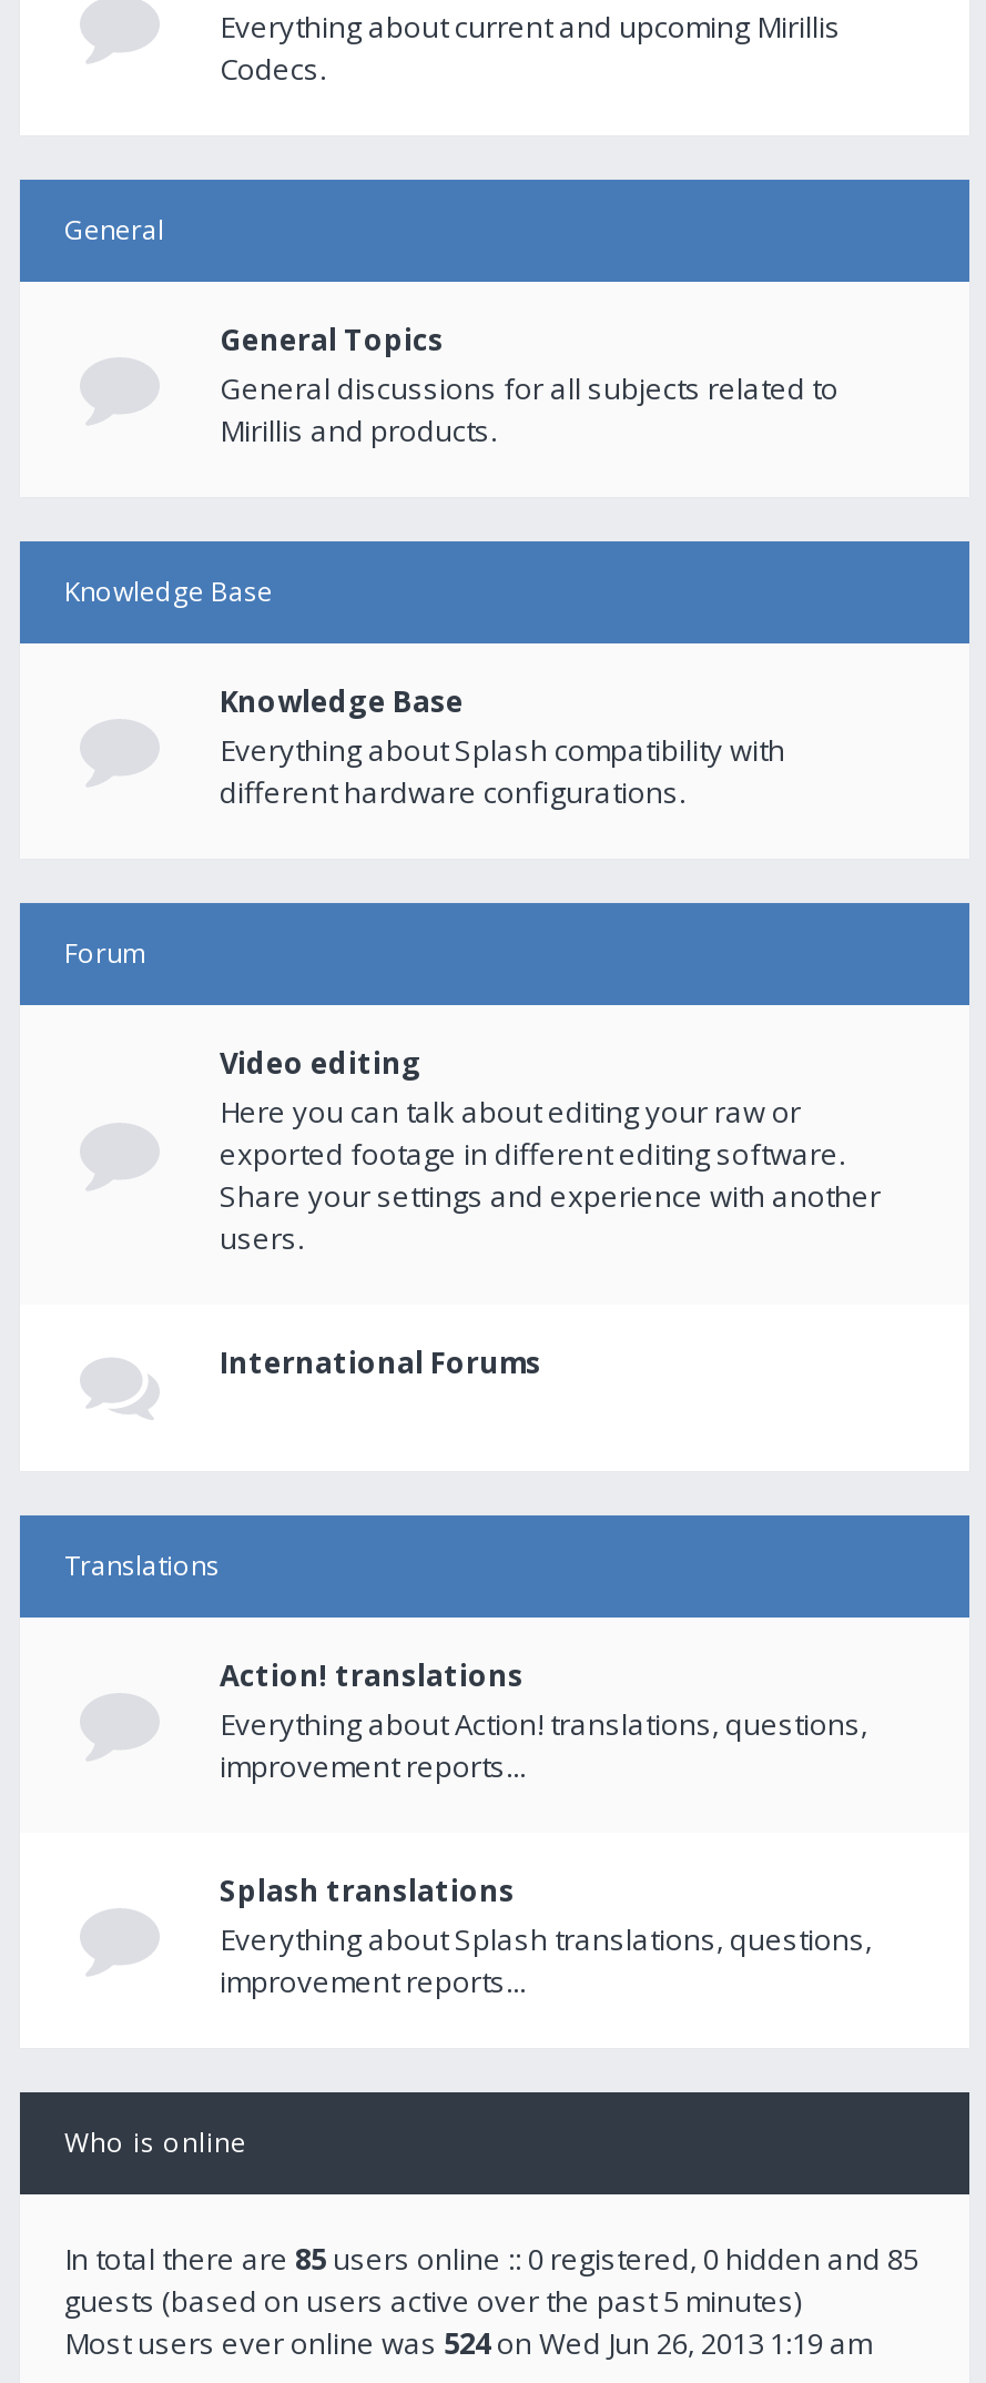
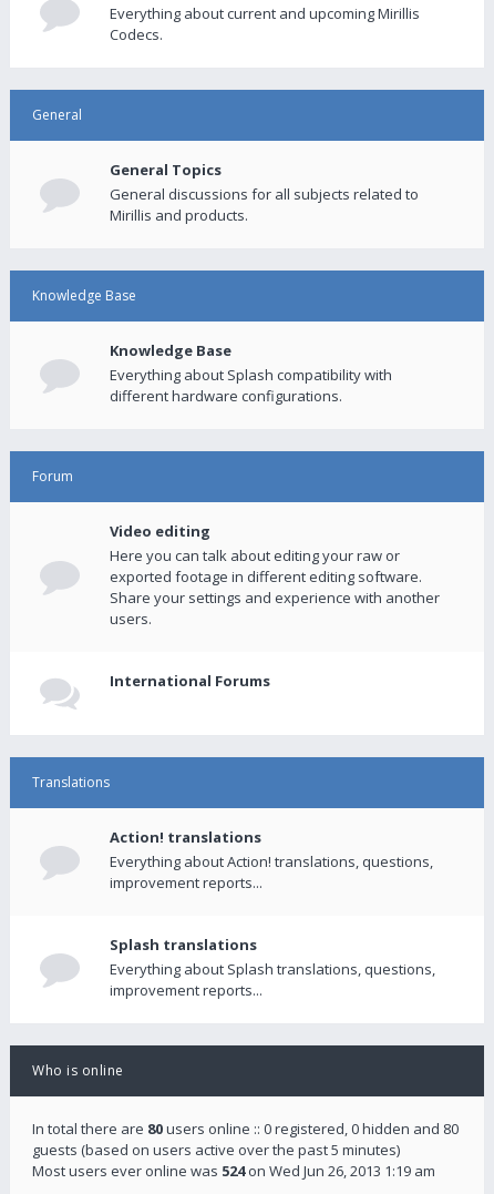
[64,2239,918,2279] In total there are 85 users online :: 0 registered, 0 hidden and 85 -> [32,1119,459,1139] In total there are 80 users online :: 0 registered, 0 hidden and 80

